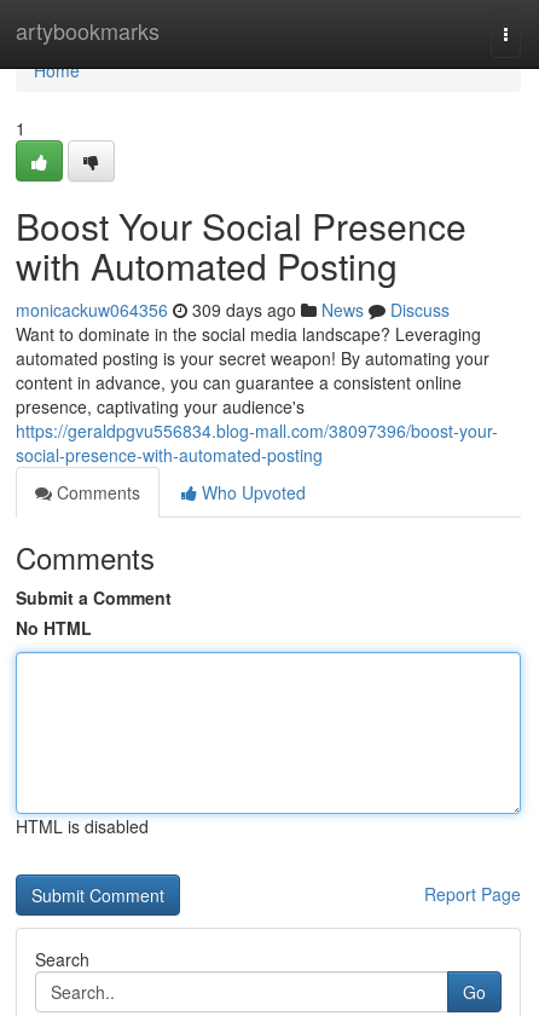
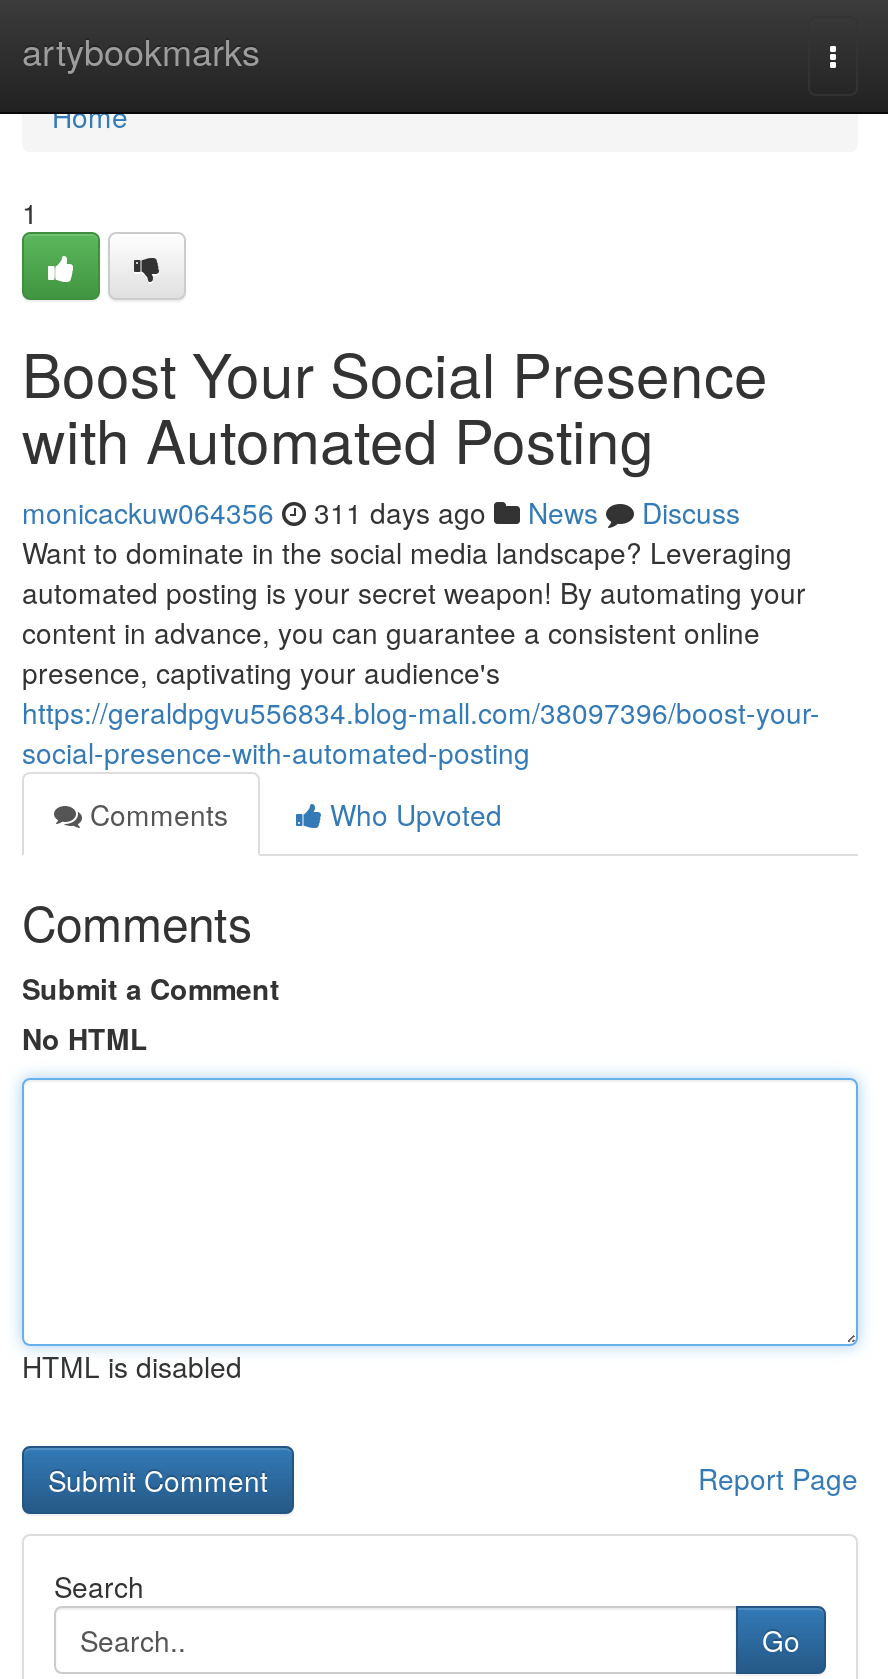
[16,298,450,322] monicackuw064356 309 days ago News Discuss -> [22,492,740,532] monicackuw064356 311 days ago News Discuss

